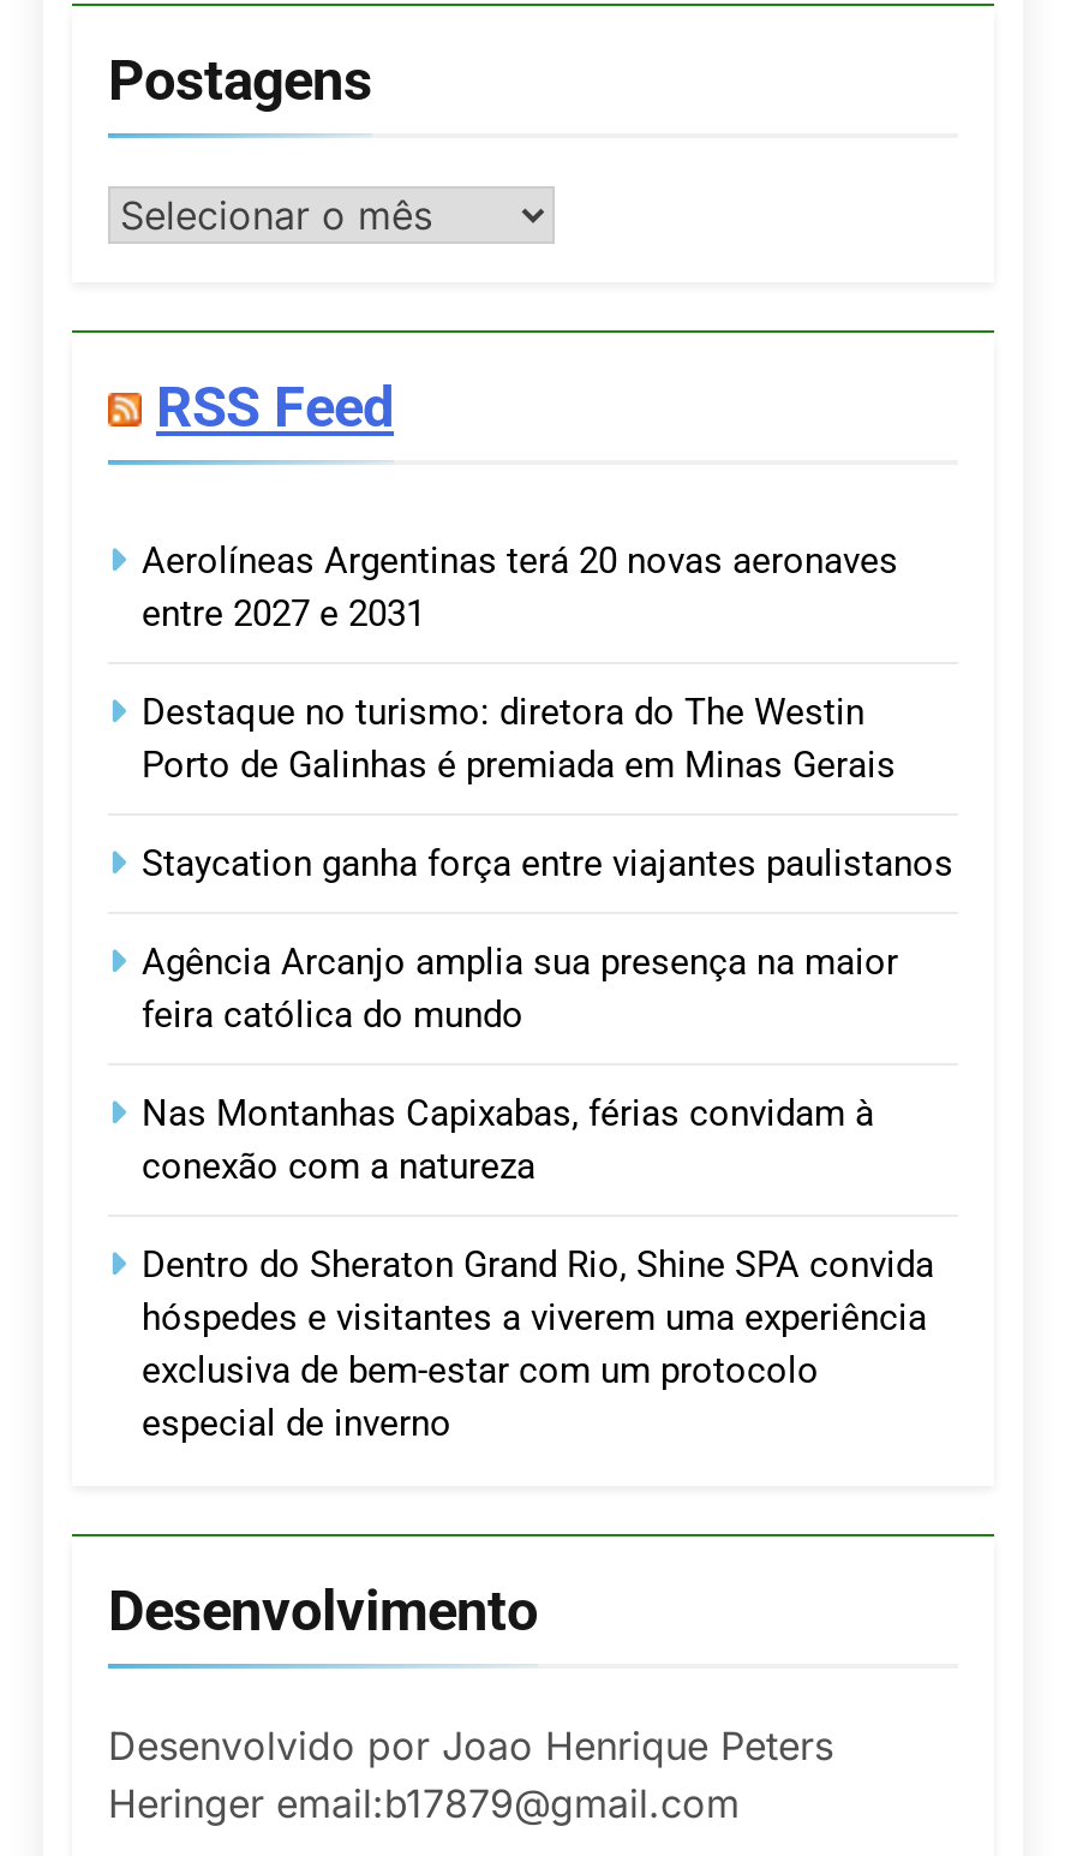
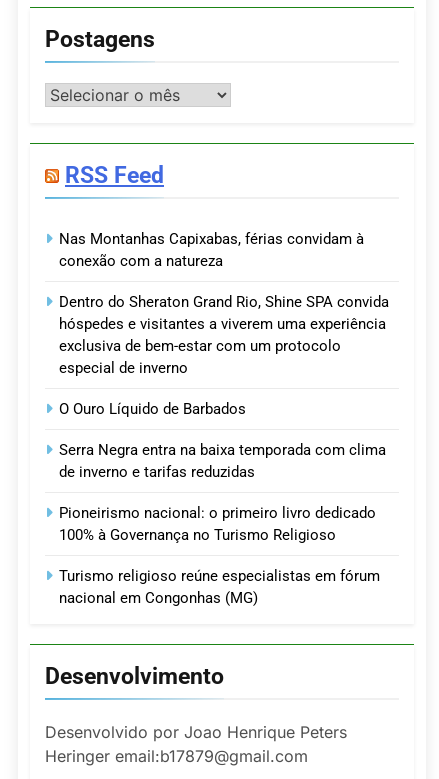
[142,540,953,1037] Aerolíneas Argentinas terá 20 novas aeronaves | entre 2027 e 2031 | Destaque no turismo: diretora do The Westin | Porto de Galinhas é premiada em Minas Gerais | Staycation ganha força entre viajantes paulistanos | Agência Arcanjo amplia sua presença na maior | feira católica do mundo -> none
moved [142,1092,934,1445] -> [59,230,389,377]: Nas Montanhas Capixabas, férias convidam à | conexão com a natureza | Dentro do Sheraton Grand Rio, Shine SPA convida | hóspedes e visitantes a viverem uma experiência | exclusiva de bem-estar com um protocolo | especial de inverno
none -> [59,400,386,607] O Ouro Líquido de Barbados | Serra Negra entra na baixa temporada com clima | de inverno e tarifas reduzidas | Pioneirismo nacional: o primeiro livro dedicado | 100% à Governança no Turismo Religioso | Turismo religioso reúne especialistas em fórum | nacional em Congonhas (MG)

